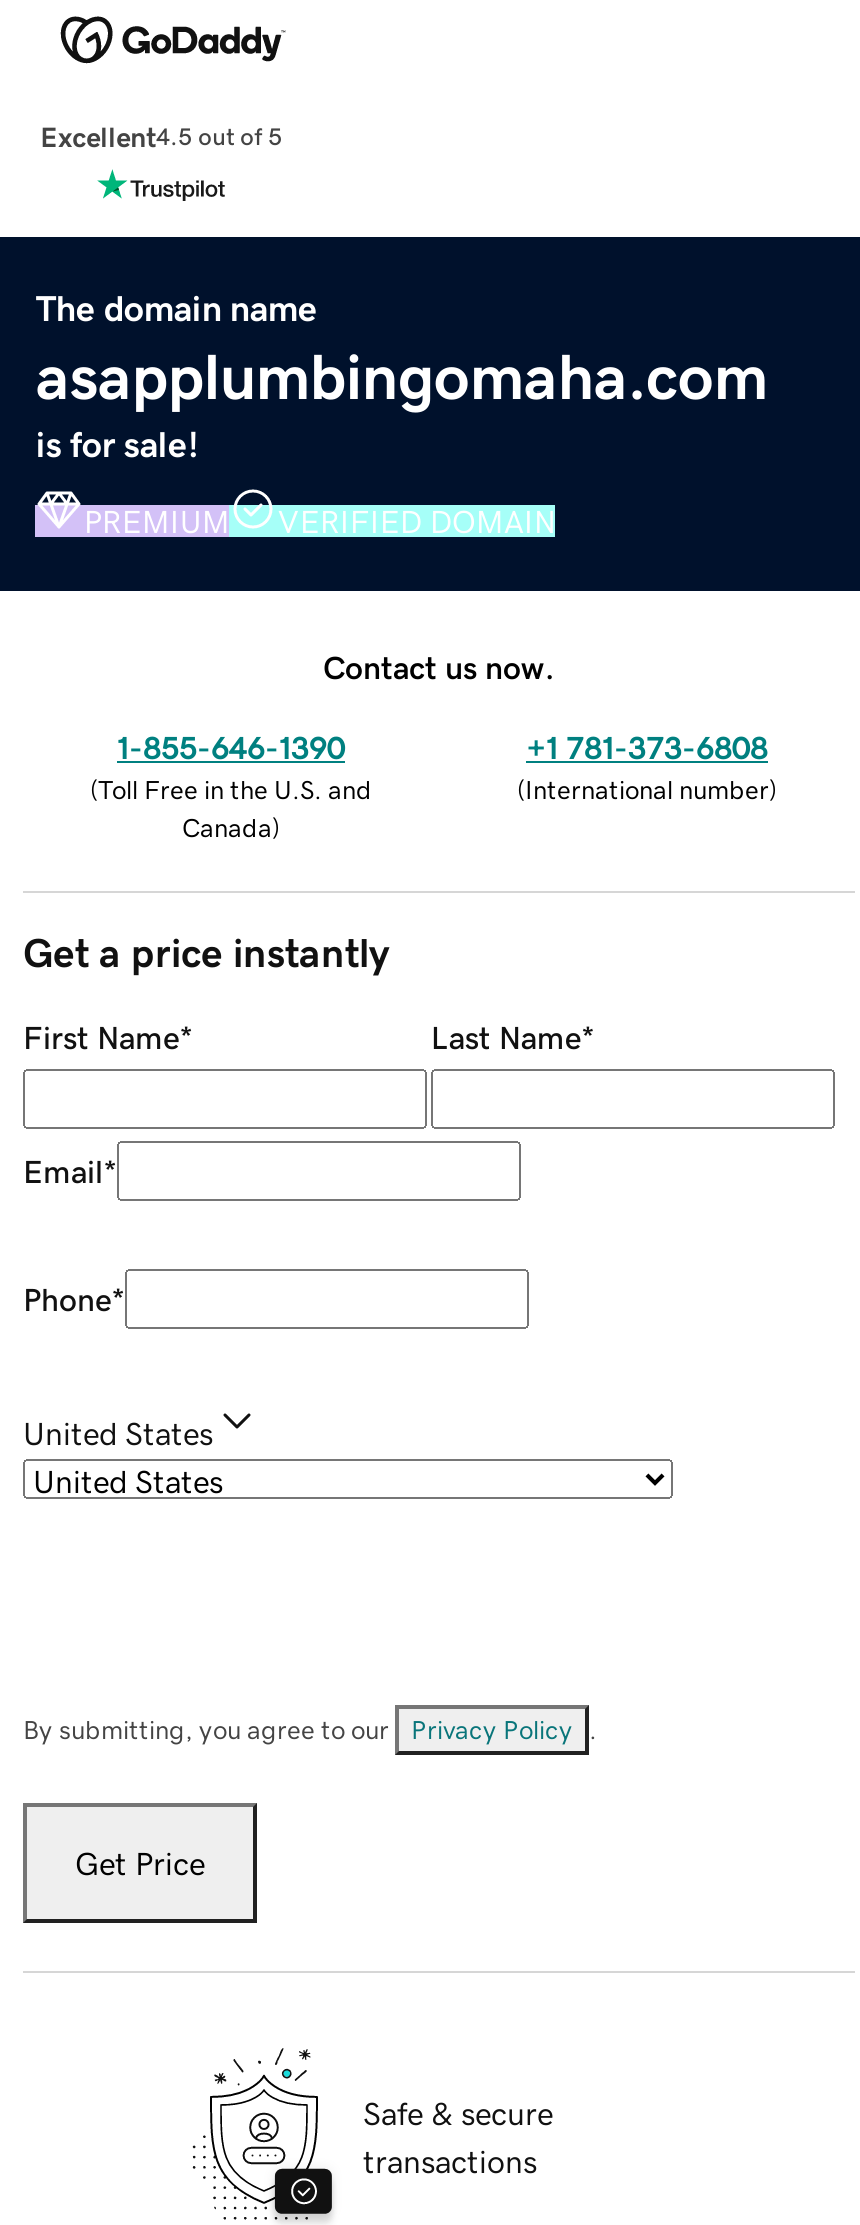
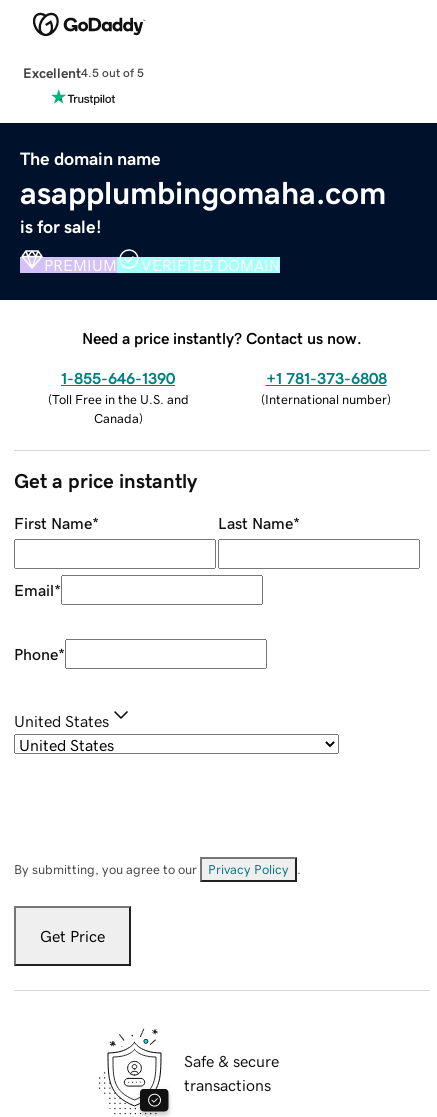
[323,650,555,682] Contact us now. -> [82,330,362,346] Need a price instantly? Contact us now.

